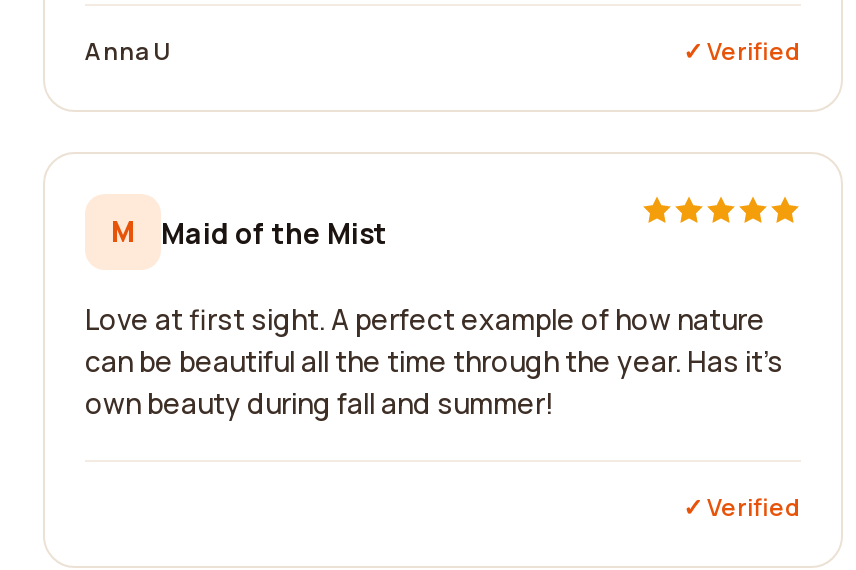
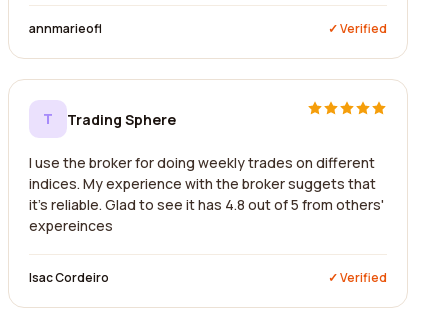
[85,34,171,68] Anna U -> [29,20,102,37] annmarieofl
[85,212,783,422] M | Maid of the Mist | Love at first sight. A perfect example of how nature | can be beautiful all the time through the year. Has it's | own beauty during fall and summer! -> [29,109,384,286] T | Trading Sphere | I use the broker for doing weekly trades on different | indices. My experience with the broker suggets that | it's reliable. Glad to see it has 4.8 out of 5 from others' | expereinces | Isac Cordeiro

